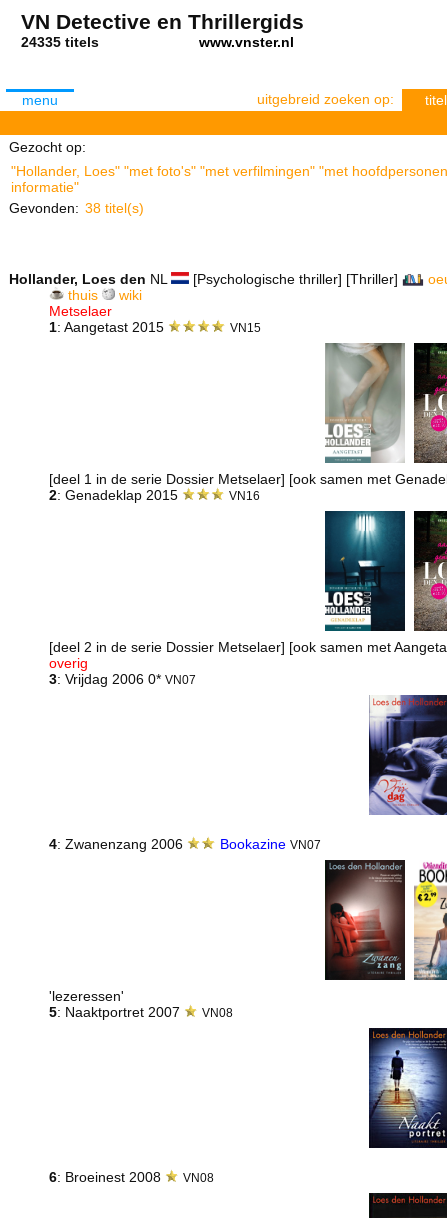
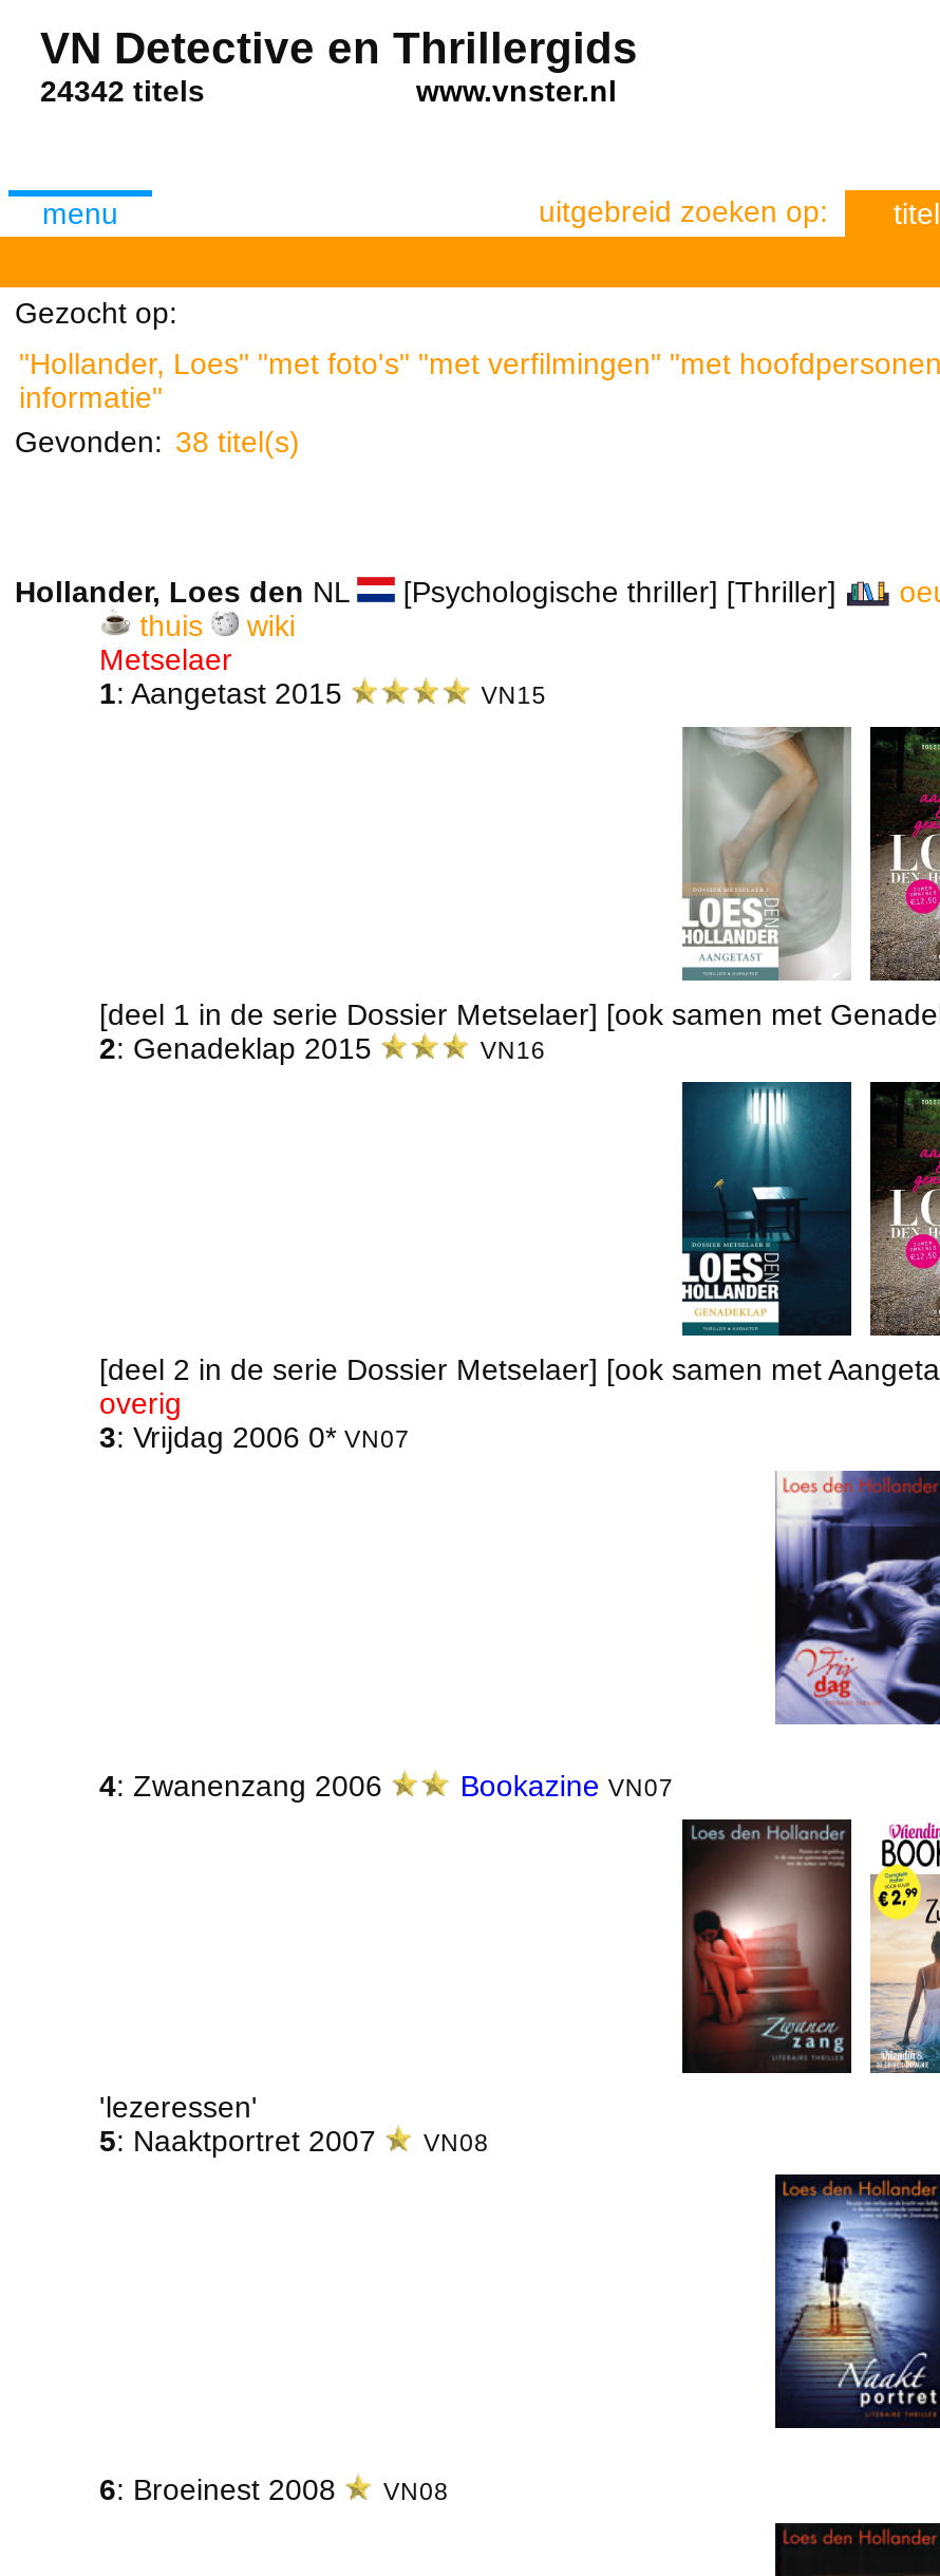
[21,34,294,50] 24335 titels www.vnster.nl -> [40,74,617,108] 24342 titels www.vnster.nl

